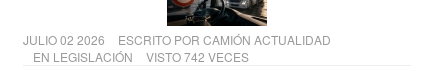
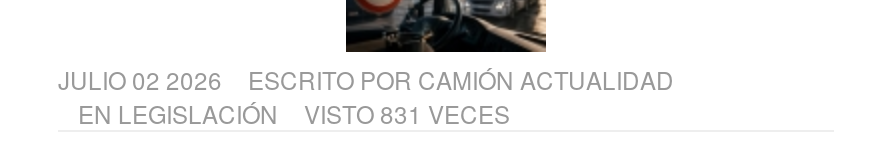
[33,48,249,65] EN LEGISLACIÓN VISTO 742 VECES -> [78,97,510,131] EN LEGISLACIÓN VISTO 831 VECES

